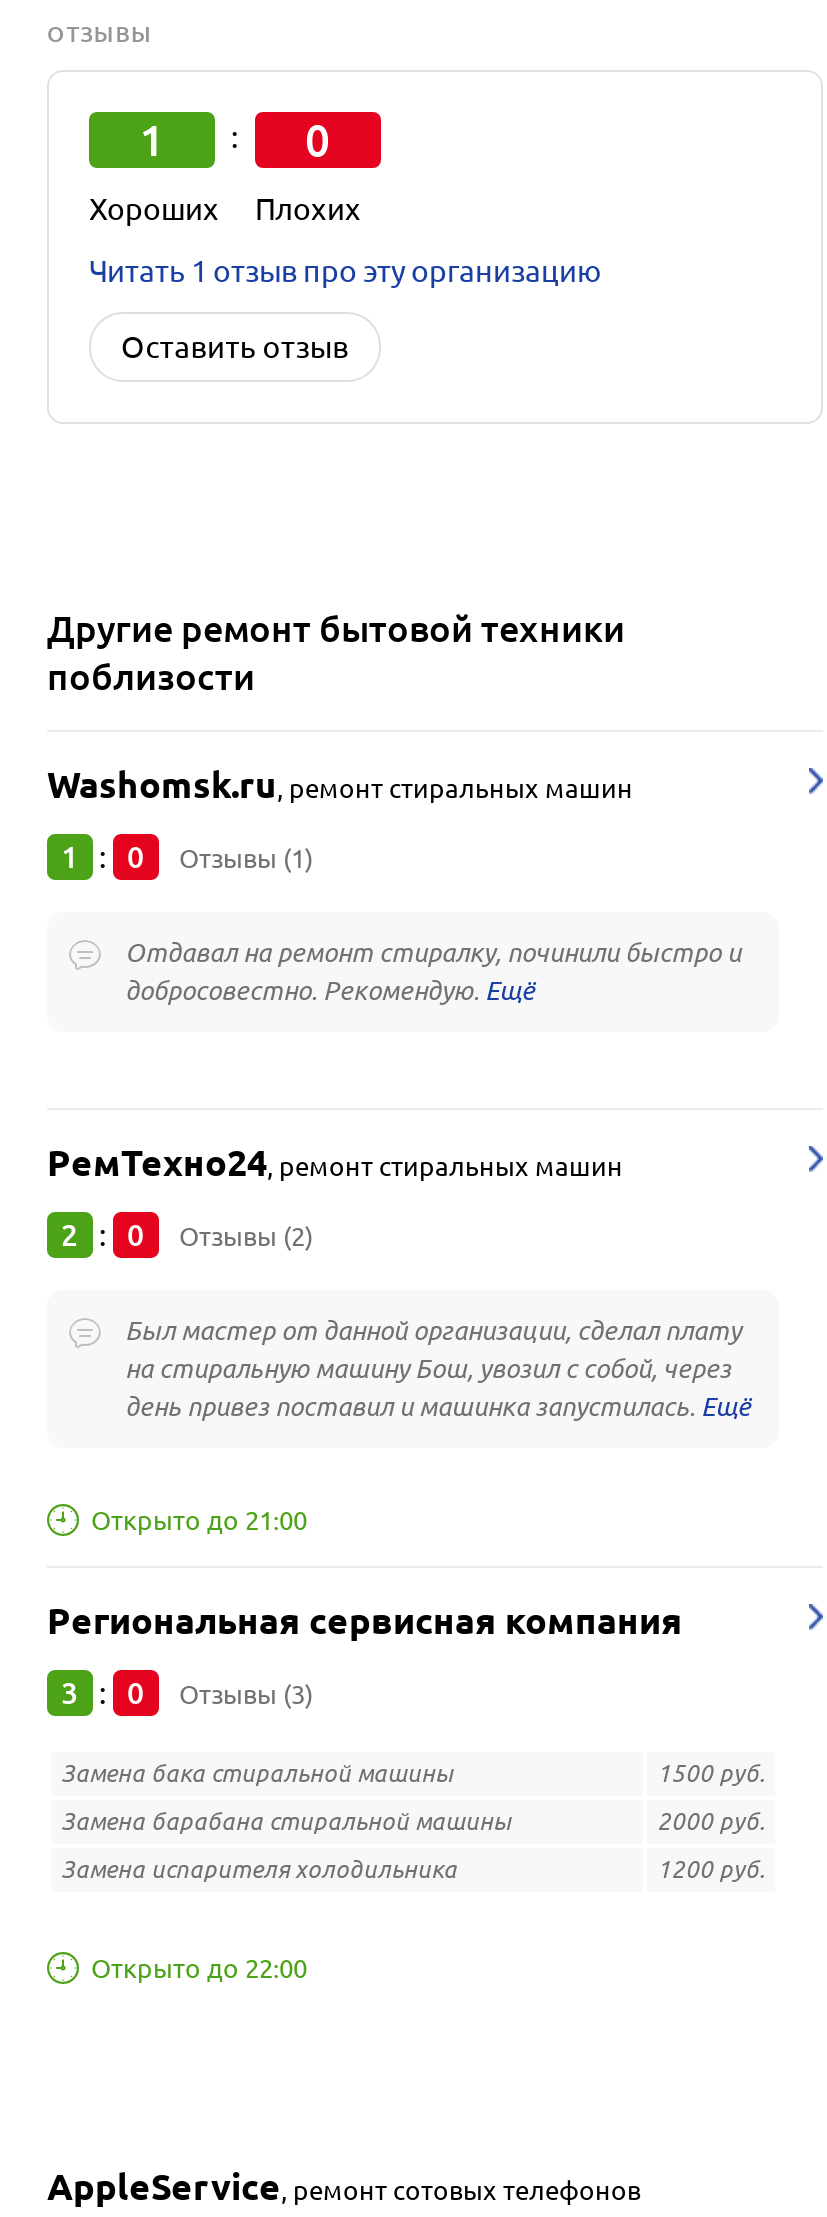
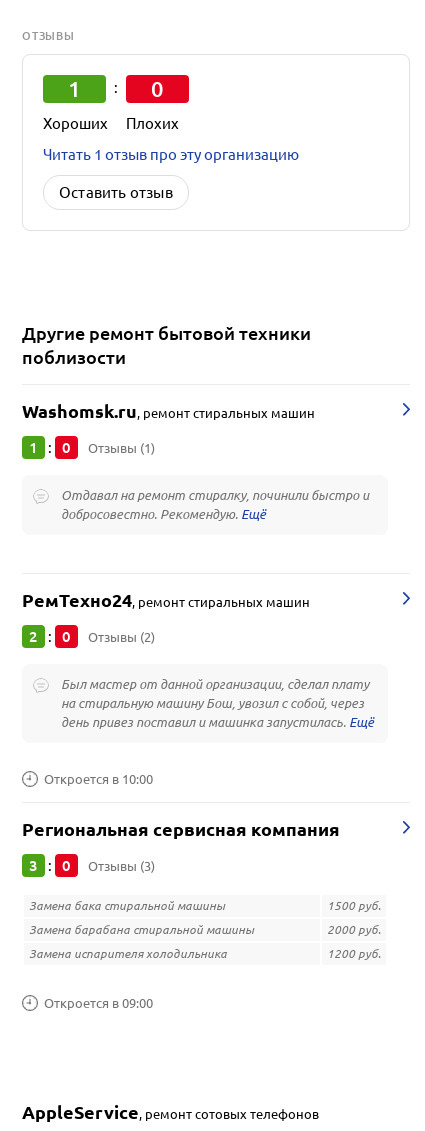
[91,1504,307,1536] Открыто до 21:00 -> [44,771,153,787] Откроется в 10:00
[91,1952,307,1984] Открыто до 22:00 -> [44,995,153,1011] Откроется в 09:00

